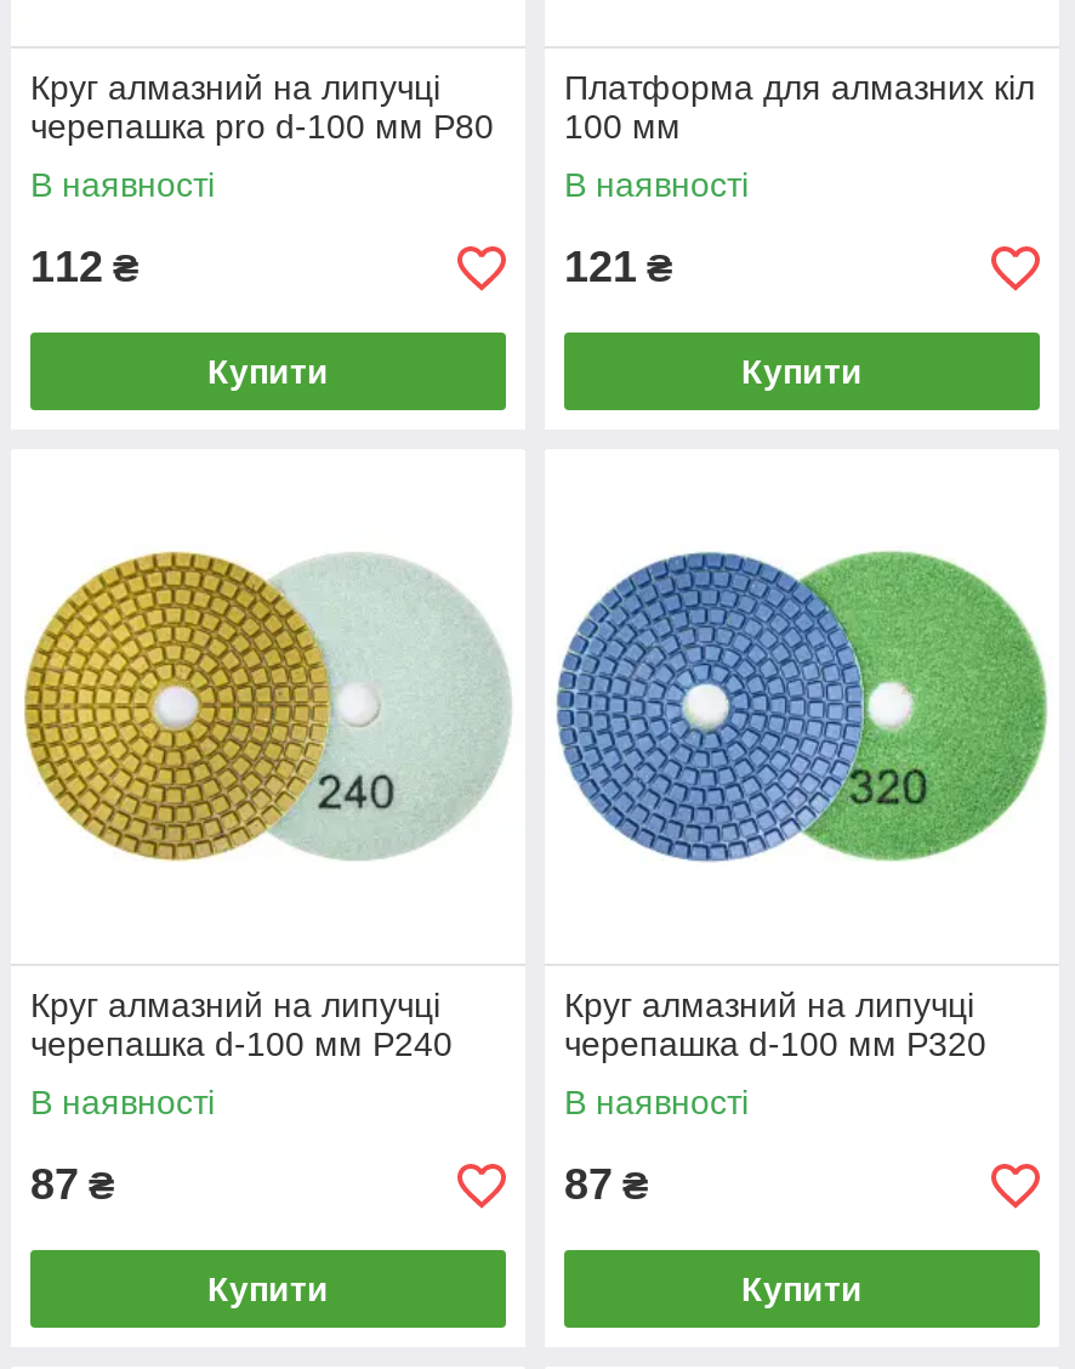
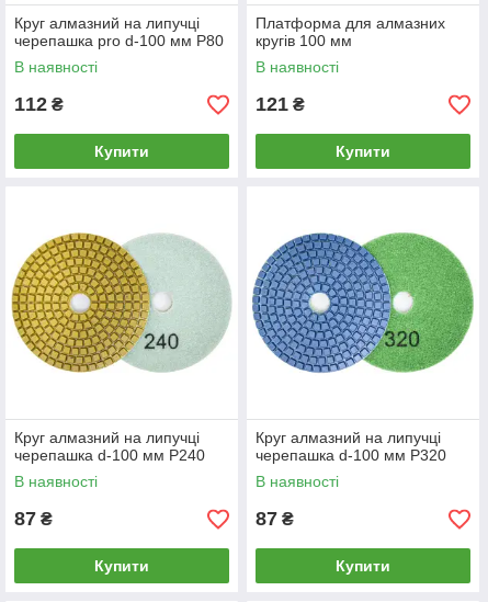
[564,68,1035,146] Платформа для алмазних кіл | 100 мм -> [256,14,445,49] Платформа для алмазних | кругів 100 мм

